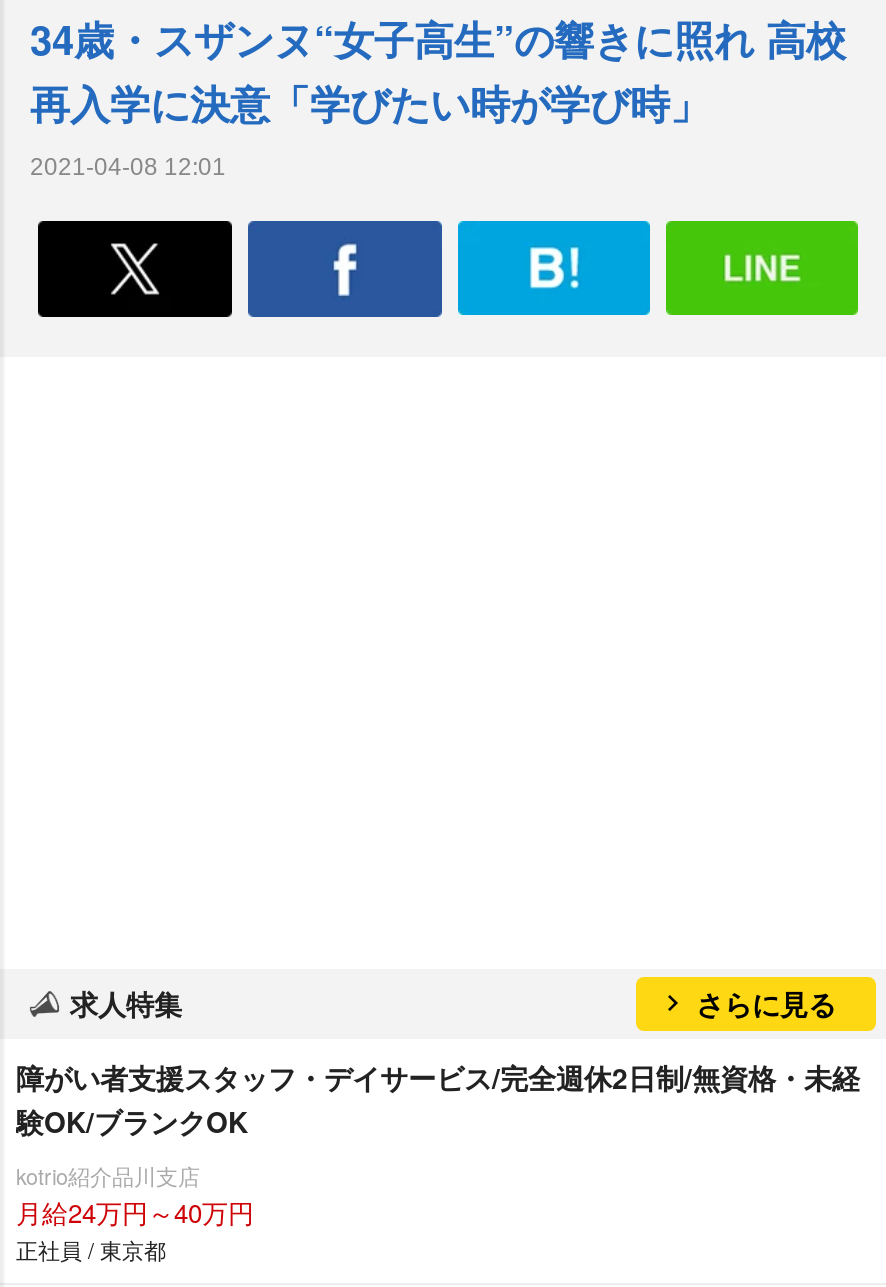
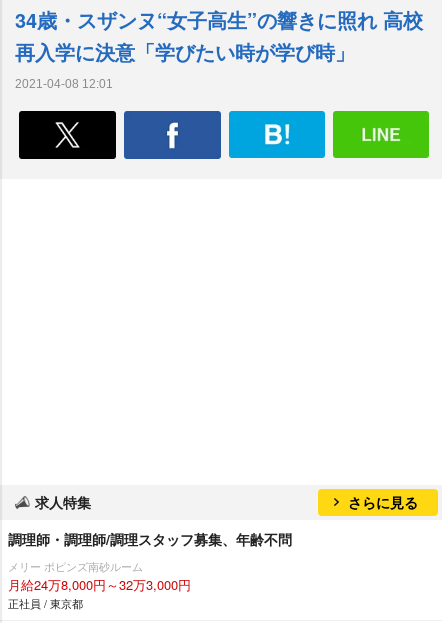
[16,1057,860,1141] 障がい者支援スタッフ・デイサービス/完全週休2日制/無資格・未経 | 験OK/ブランクOK -> [8,529,292,549] 調理師・調理師/調理スタッフ募集、年齢不問
[16,1161,254,1231] kotrio紹介品川支店 | 月給24万円～40万円 -> [8,559,191,594] メリー ポピンズ南砂ルーム | 月給24万8,000円～32万3,000円

